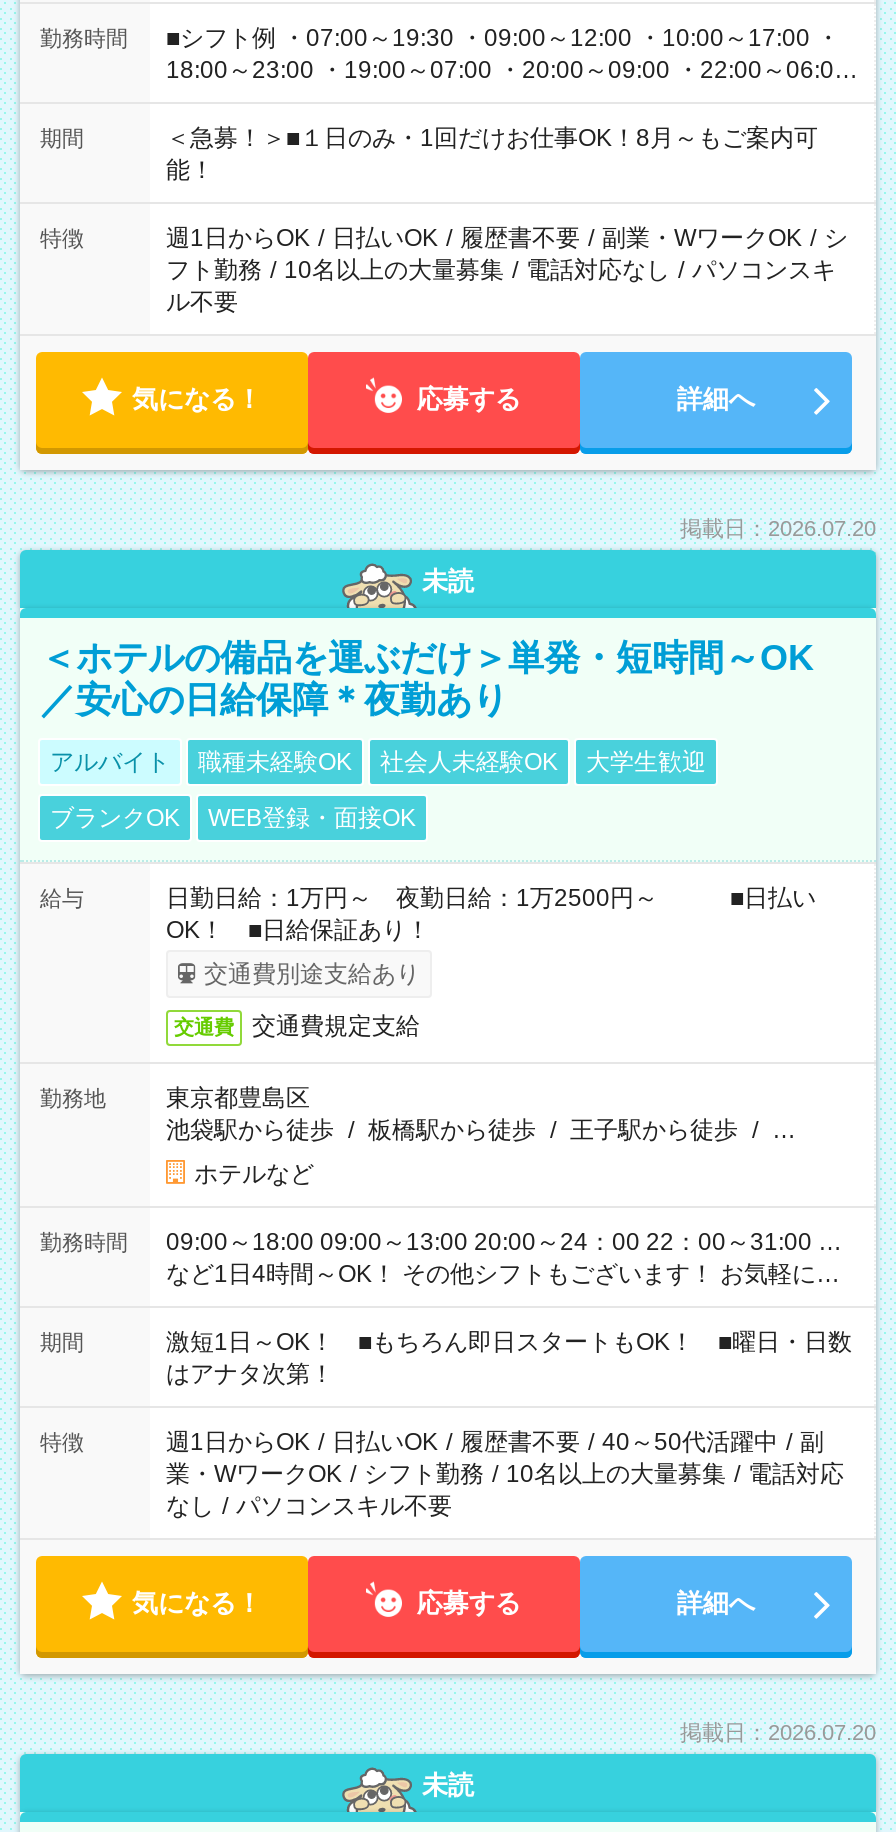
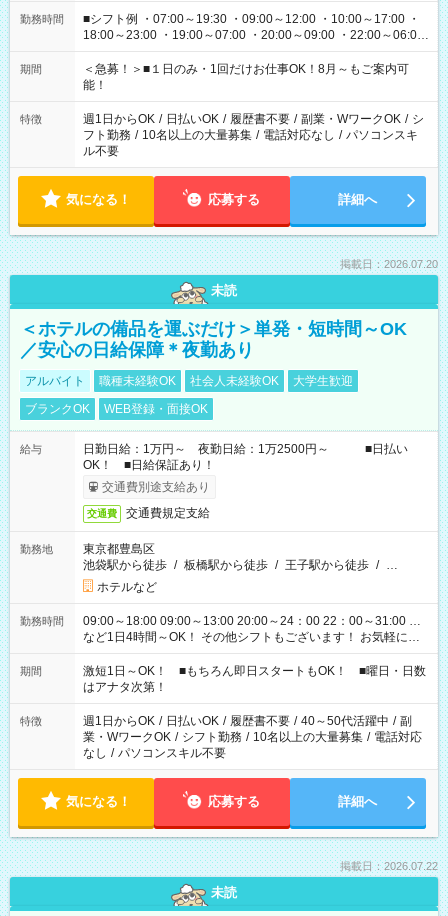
[680,1720,876,1744] 掲載日：2026.07.20 -> [340,860,438,872] 掲載日：2026.07.22

